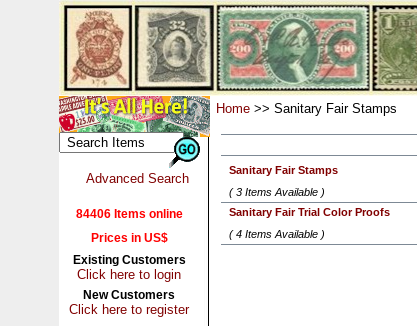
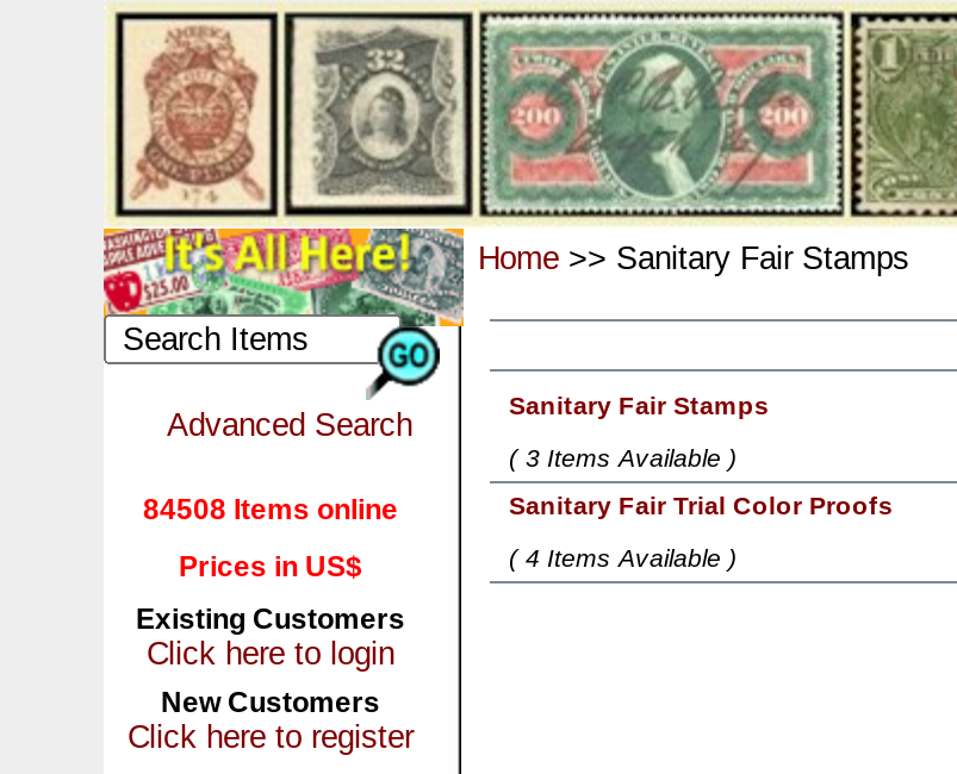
[75,207,182,221] 84406 Items online -> [143,493,398,526] 84508 Items online

